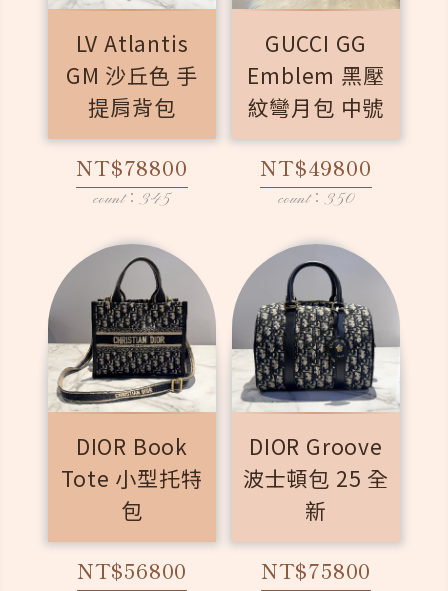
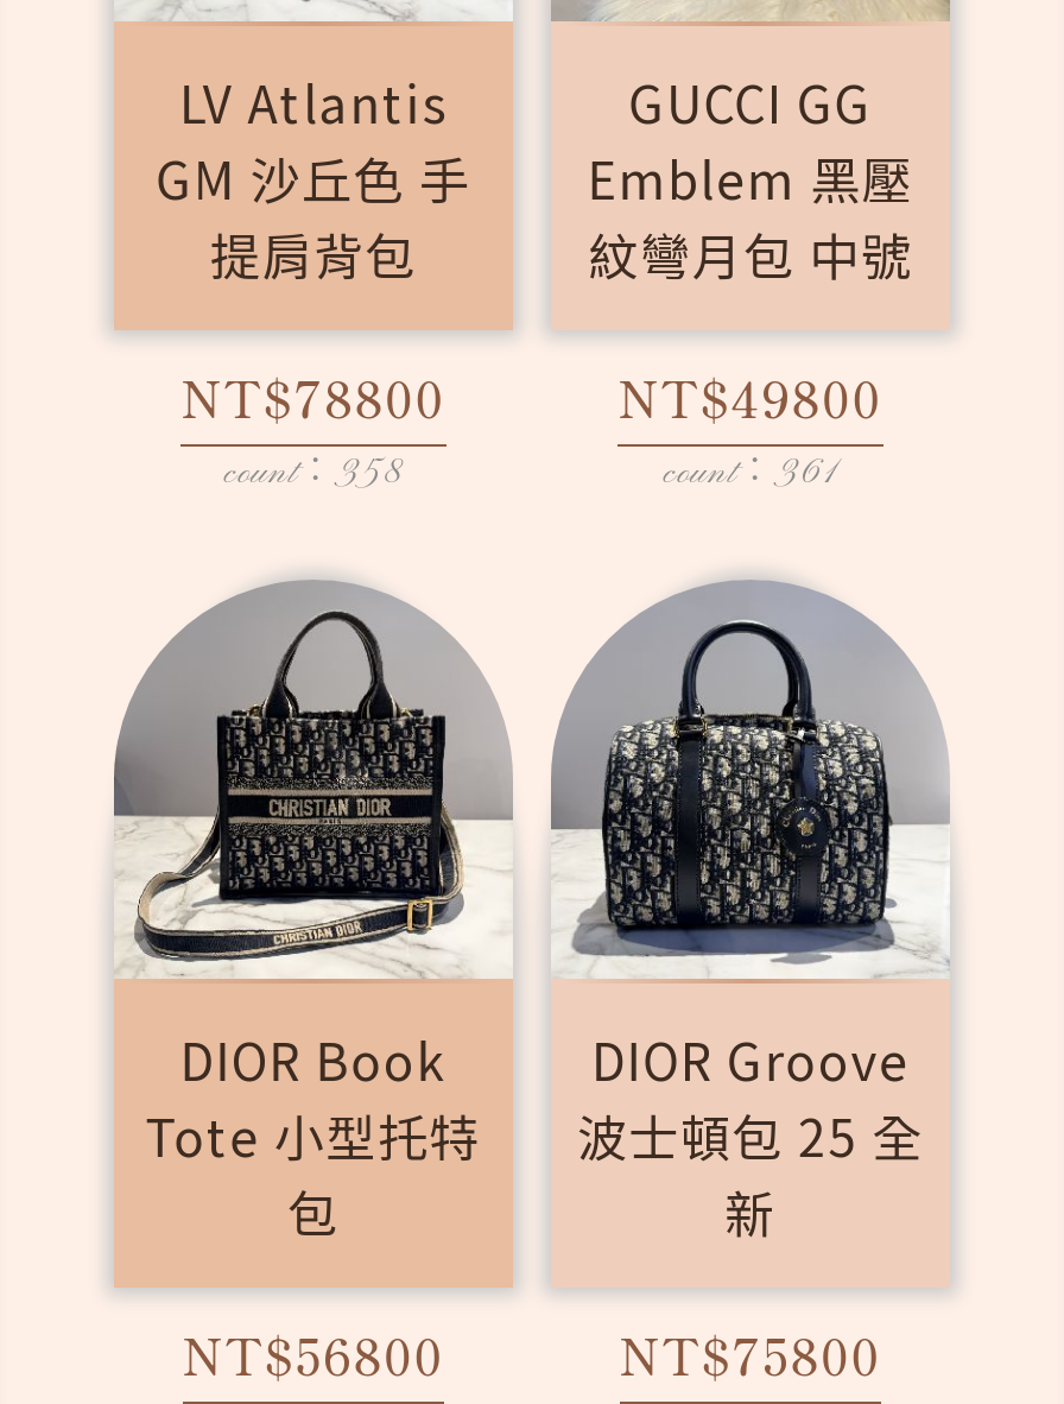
[93,190,171,209] count：345 -> [224,451,403,497] count：358
[278,190,354,209] count：350 -> [664,451,837,497] count：361

